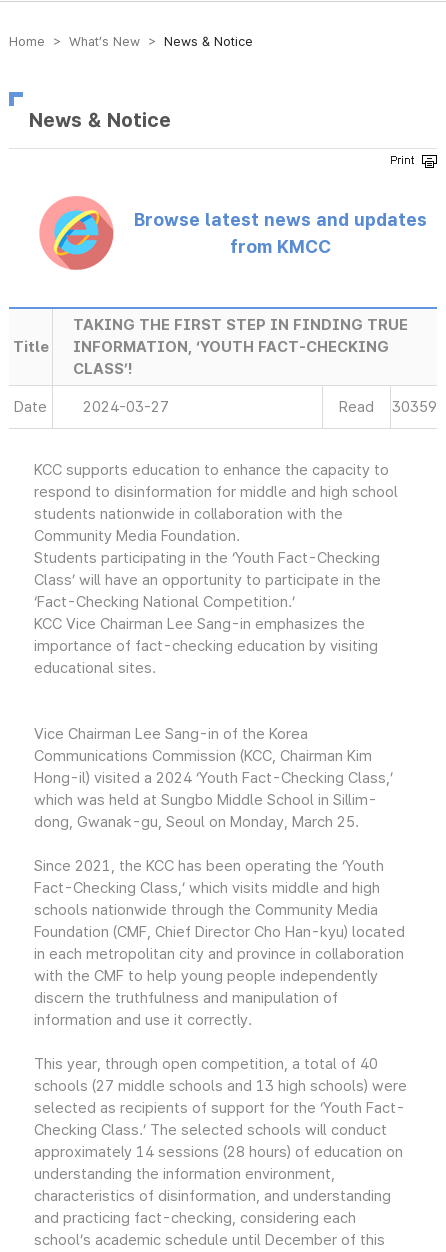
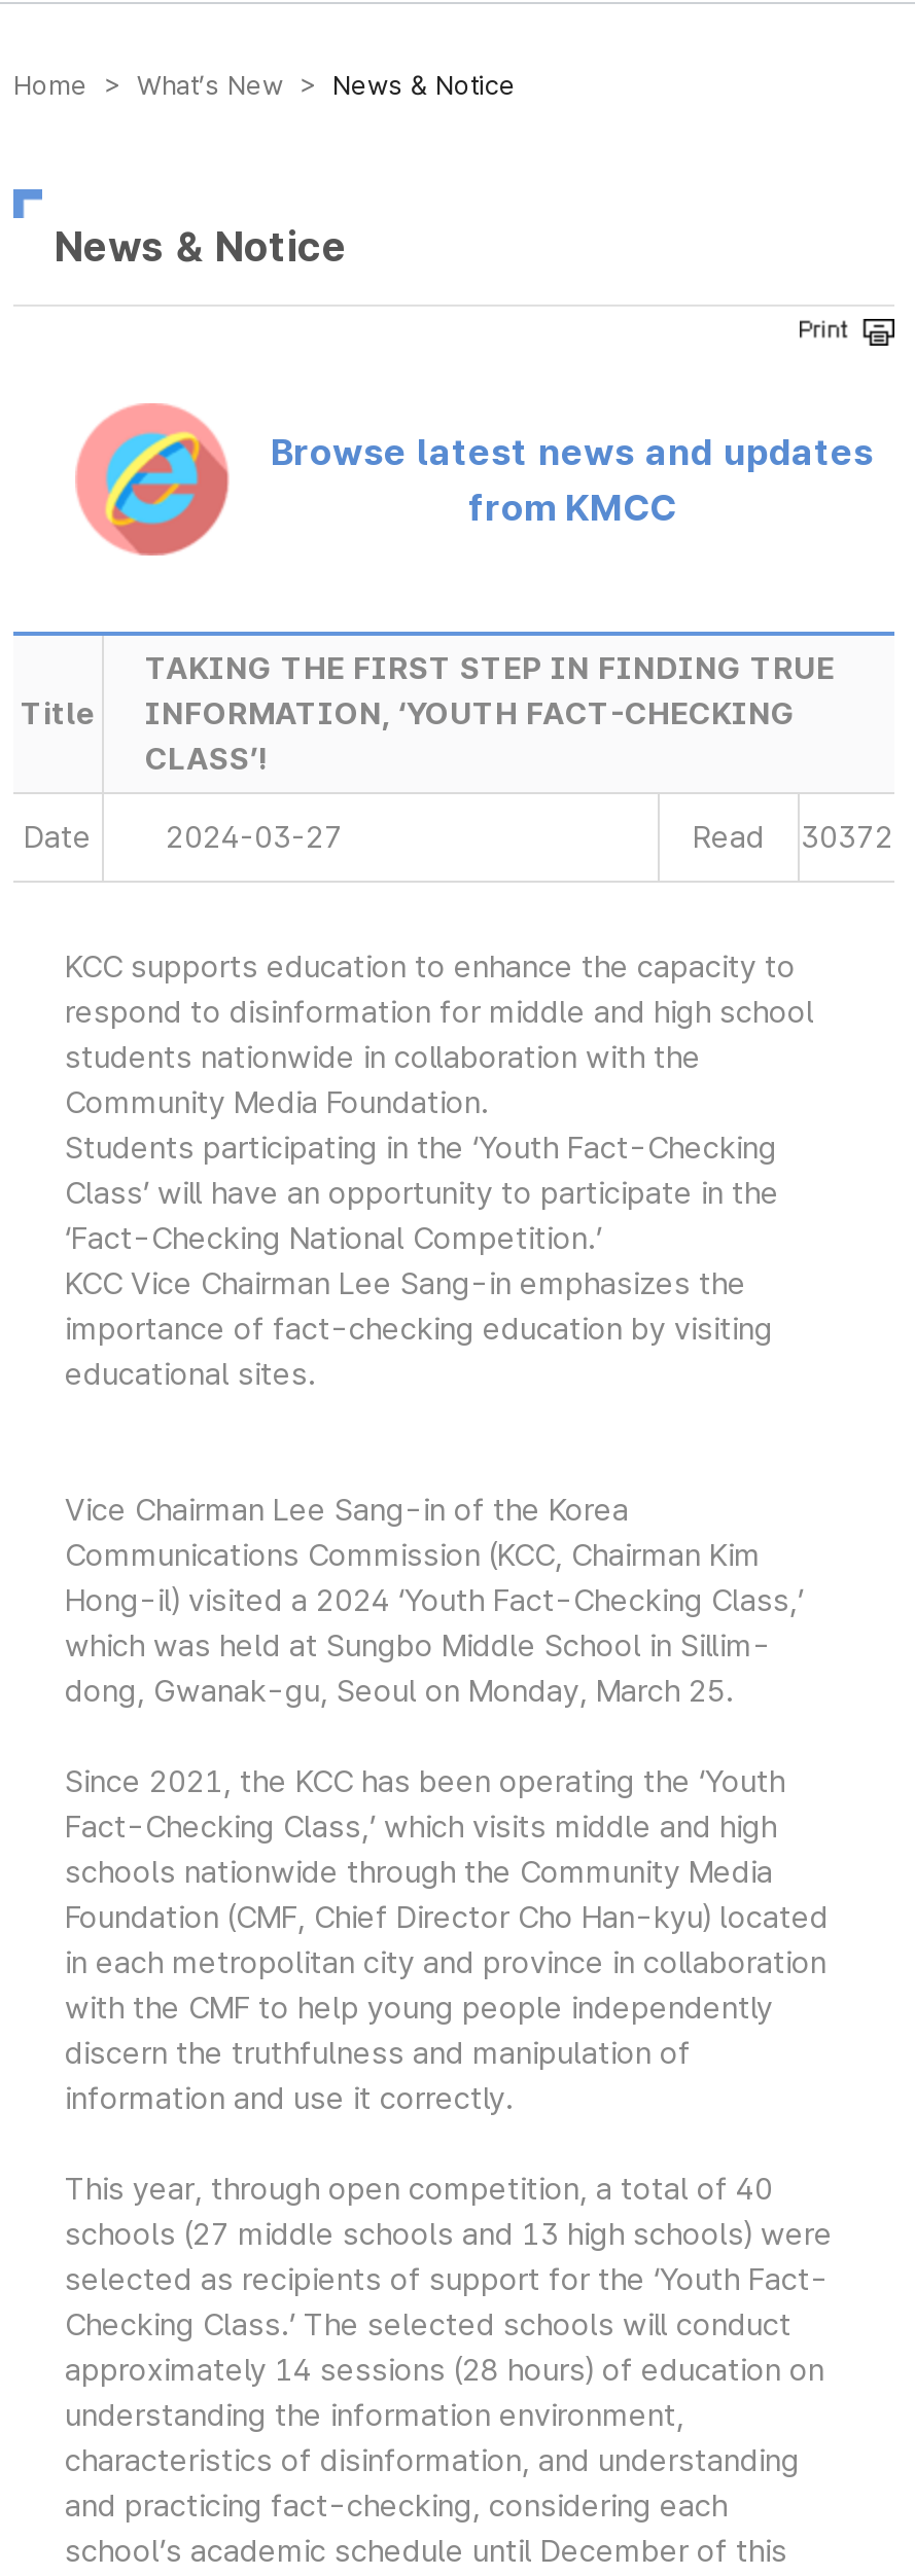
[339,398,436,416] Read 30359 -> [693,819,893,856] Read 30372

